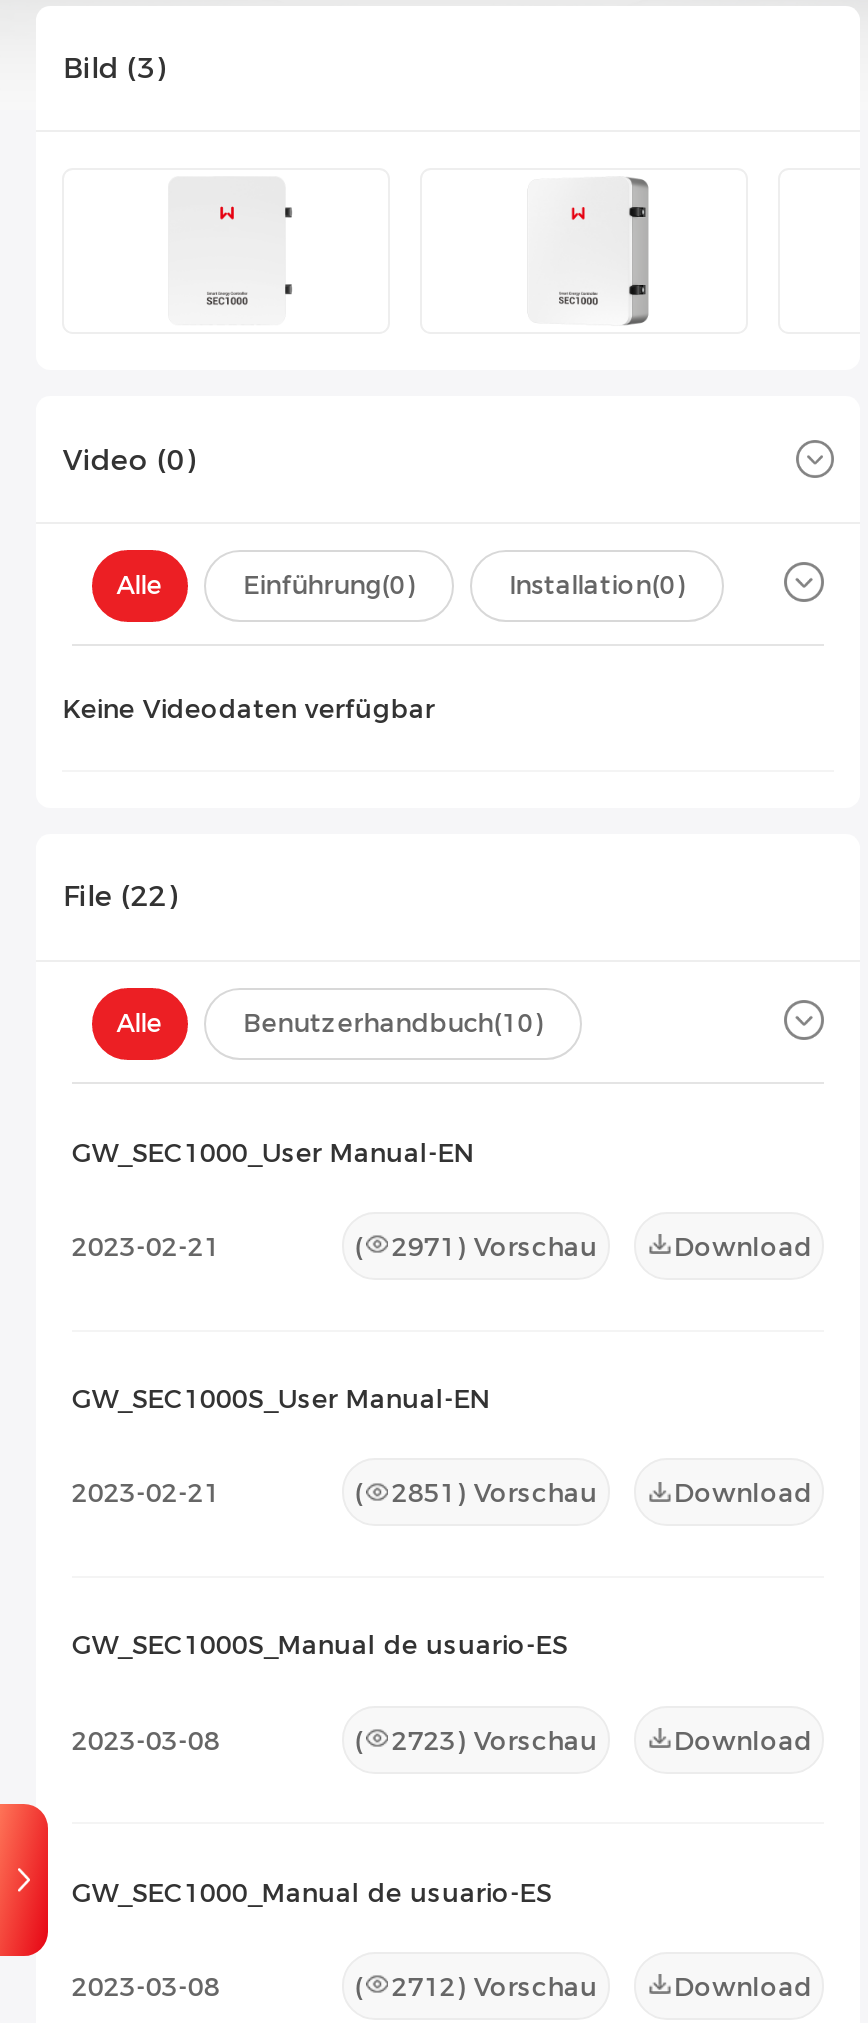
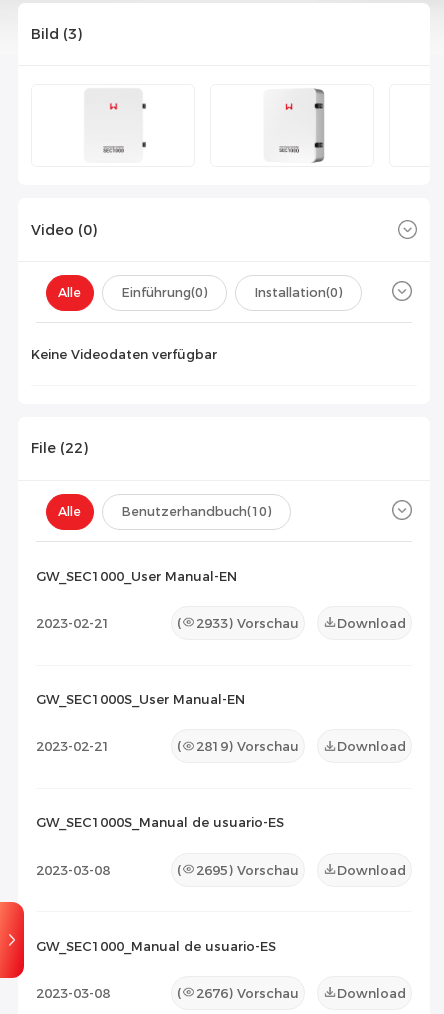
[392,1230,598,1262] 2971) Vorschau -> [196,615,299,631] 2933) Vorschau
[392,1476,598,1508] 2851) Vorschau -> [196,738,299,754] 2819) Vorschau
[392,1723,598,1755] 2723) Vorschau -> [196,861,299,877] 2695) Vorschau
[392,1970,598,2002] 2712) Vorschau -> [196,985,299,1001] 2676) Vorschau

